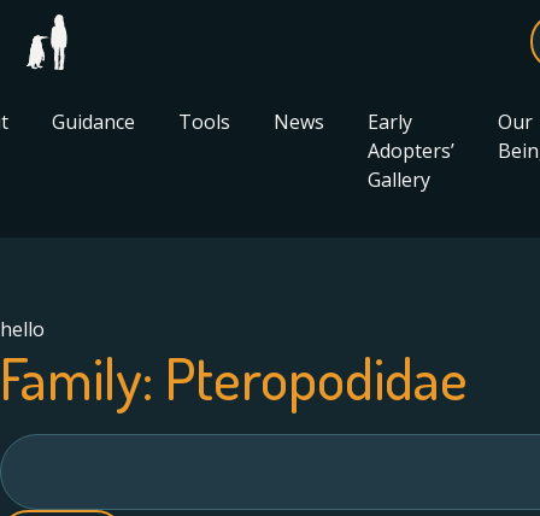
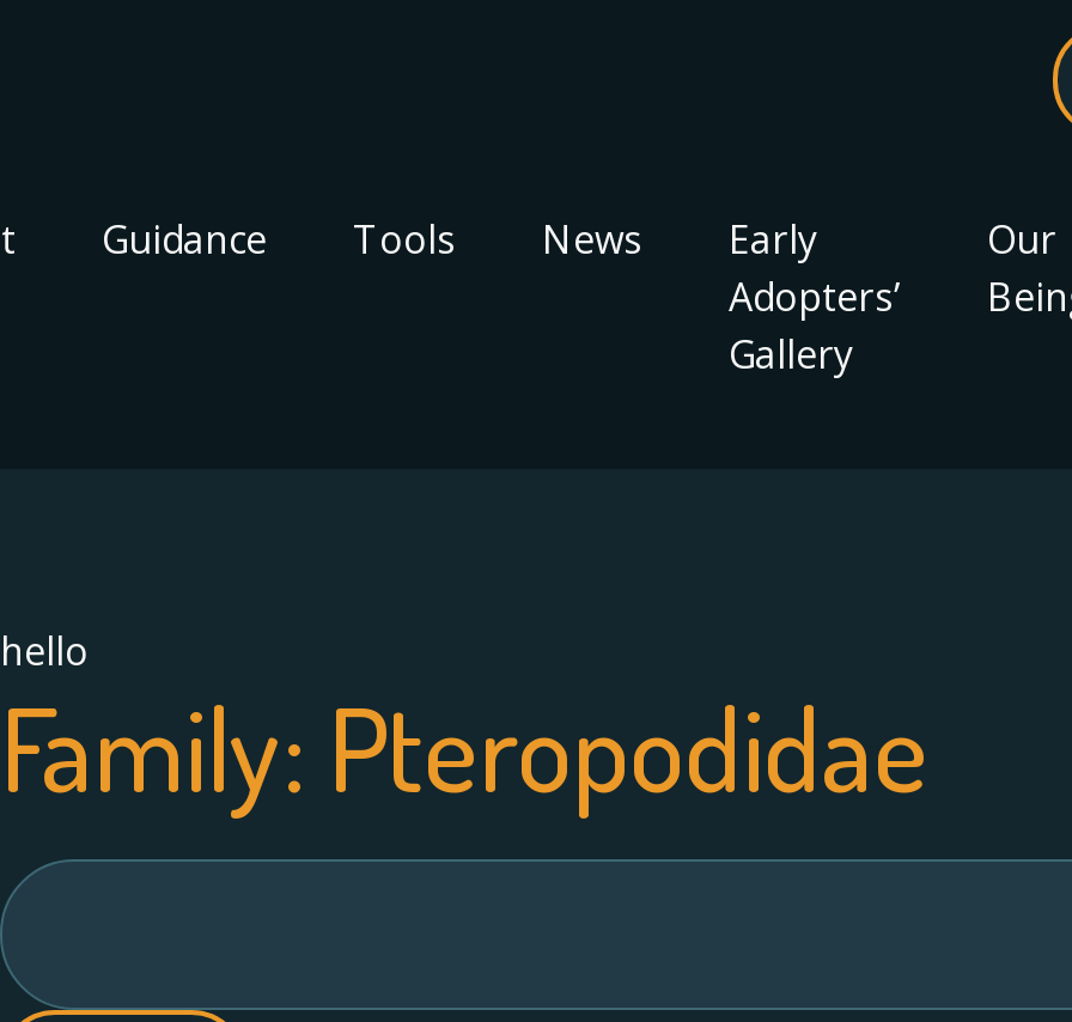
[25,13,69,71] [image] -> none

